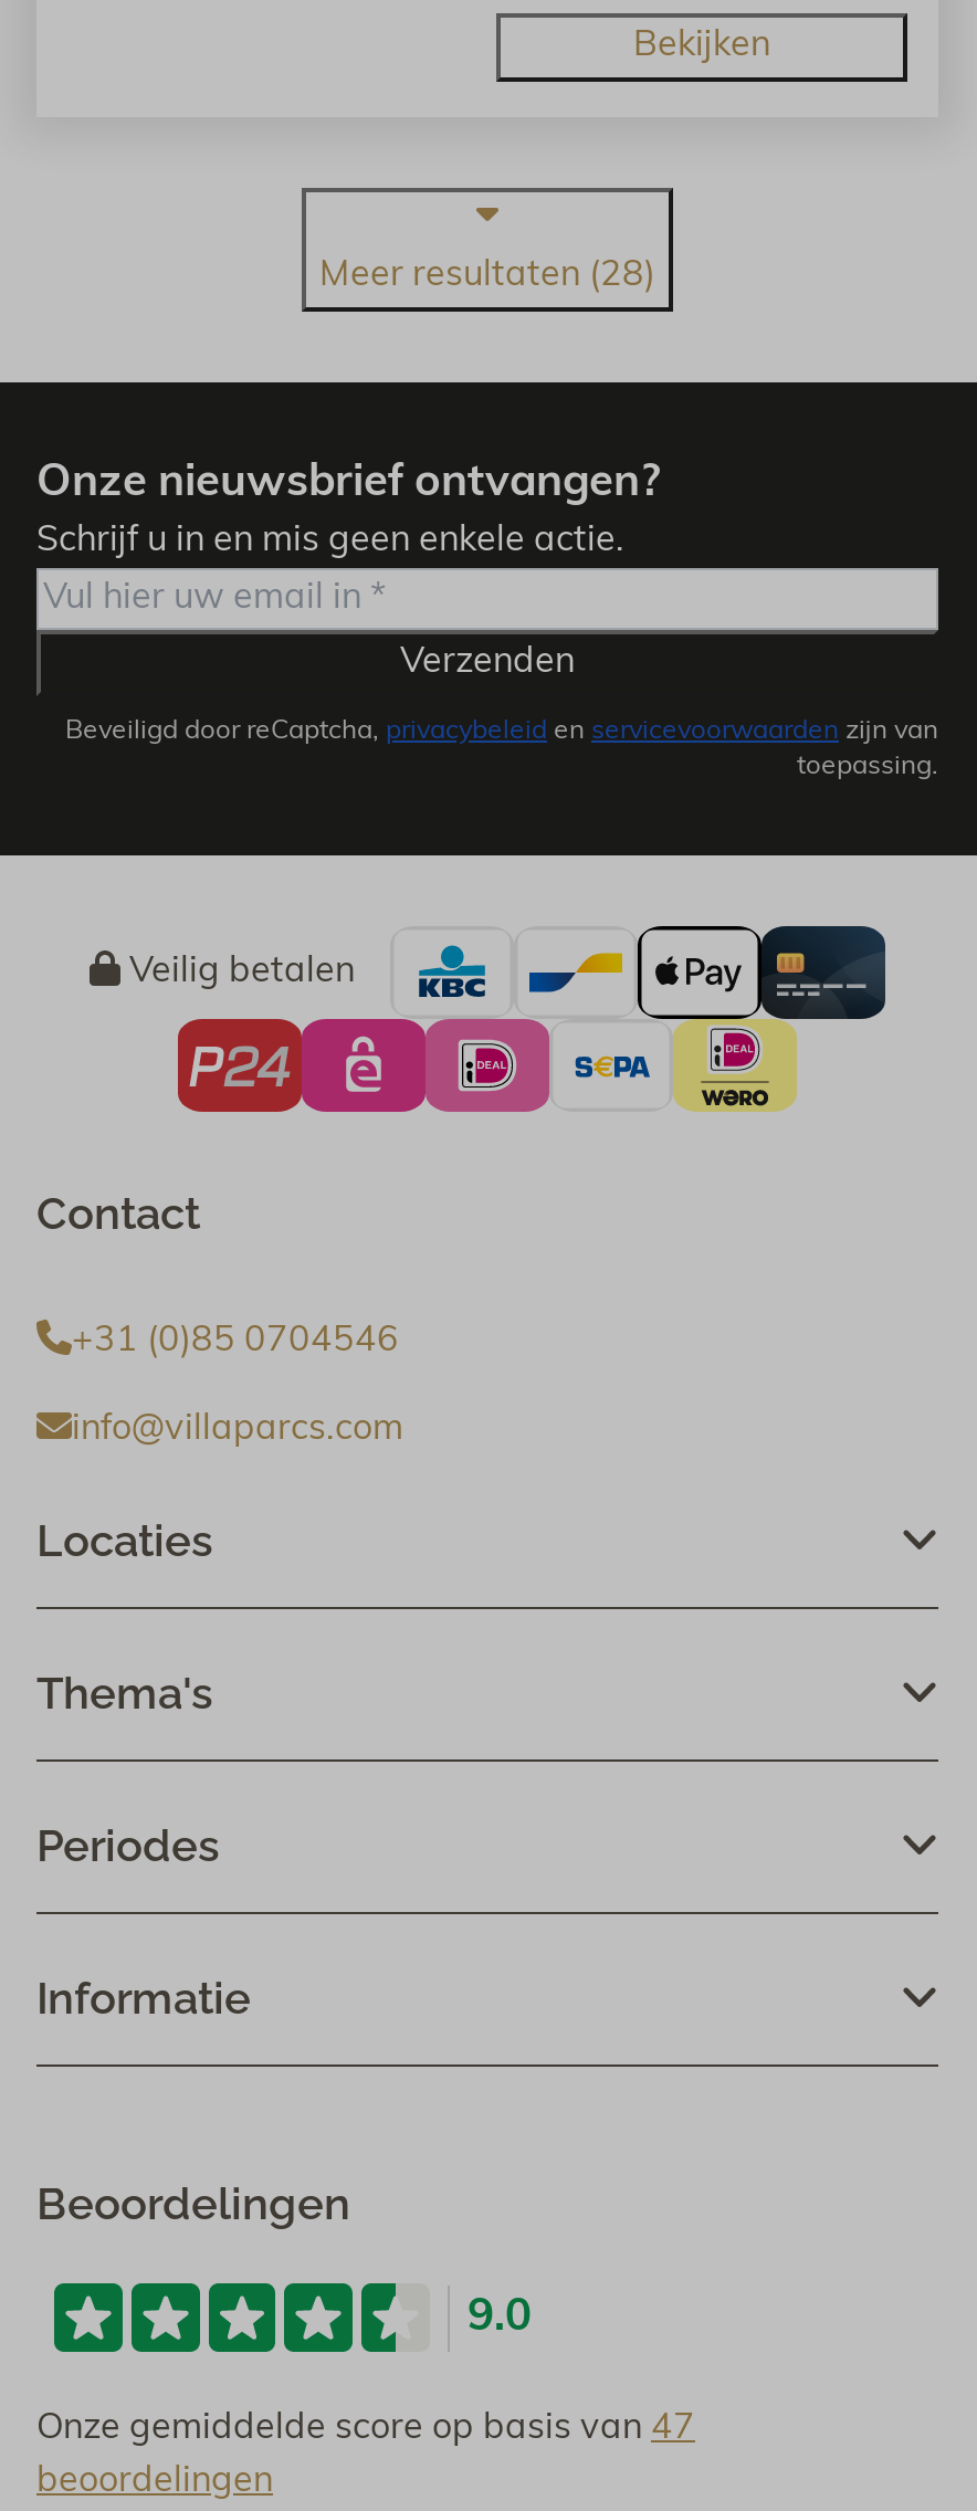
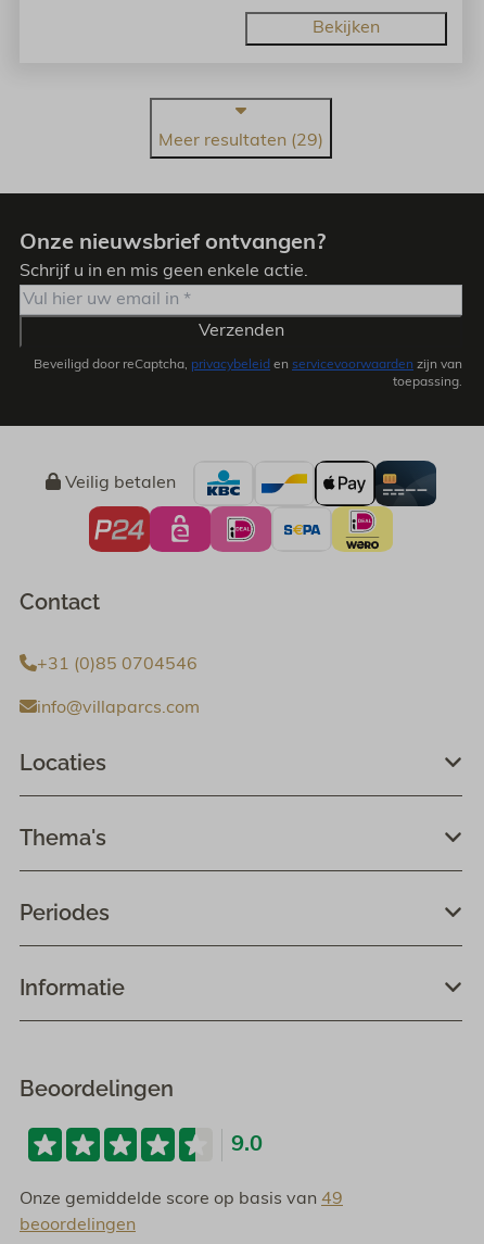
[319,258,655,293] Meer resultaten (28) -> [158,132,323,149] Meer resultaten (29)
[36,2410,695,2446] Onze gemiddelde score op basis van 47 -> [20,1190,343,1208] Onze gemiddelde score op basis van 49

